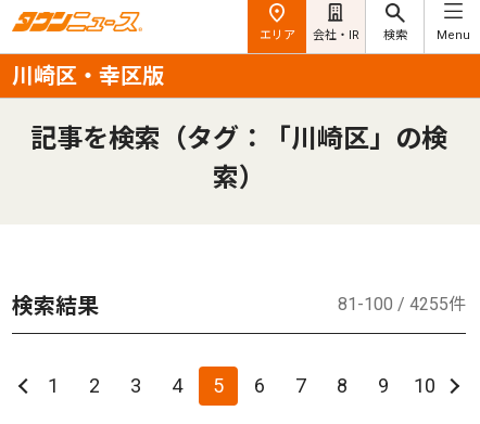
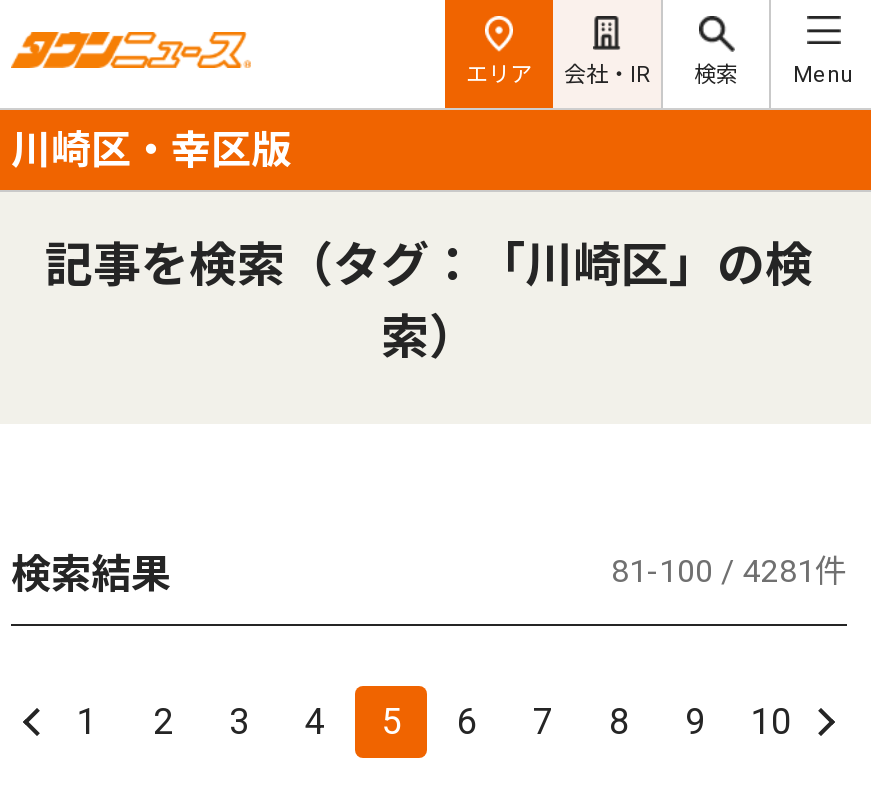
[338,294,466,314] 81-100 / 4255件 -> [611,552,847,590] 81-100 / 4281件

